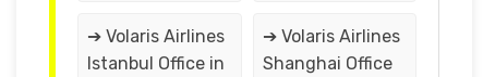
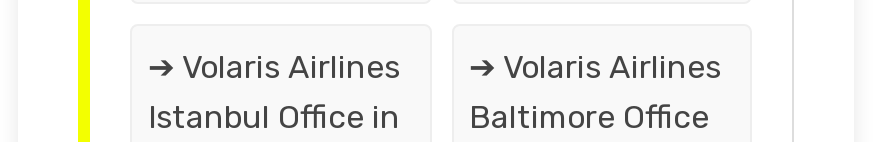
[262,53,392,73] Shanghai Office -> [469,97,709,135] Baltimore Office

